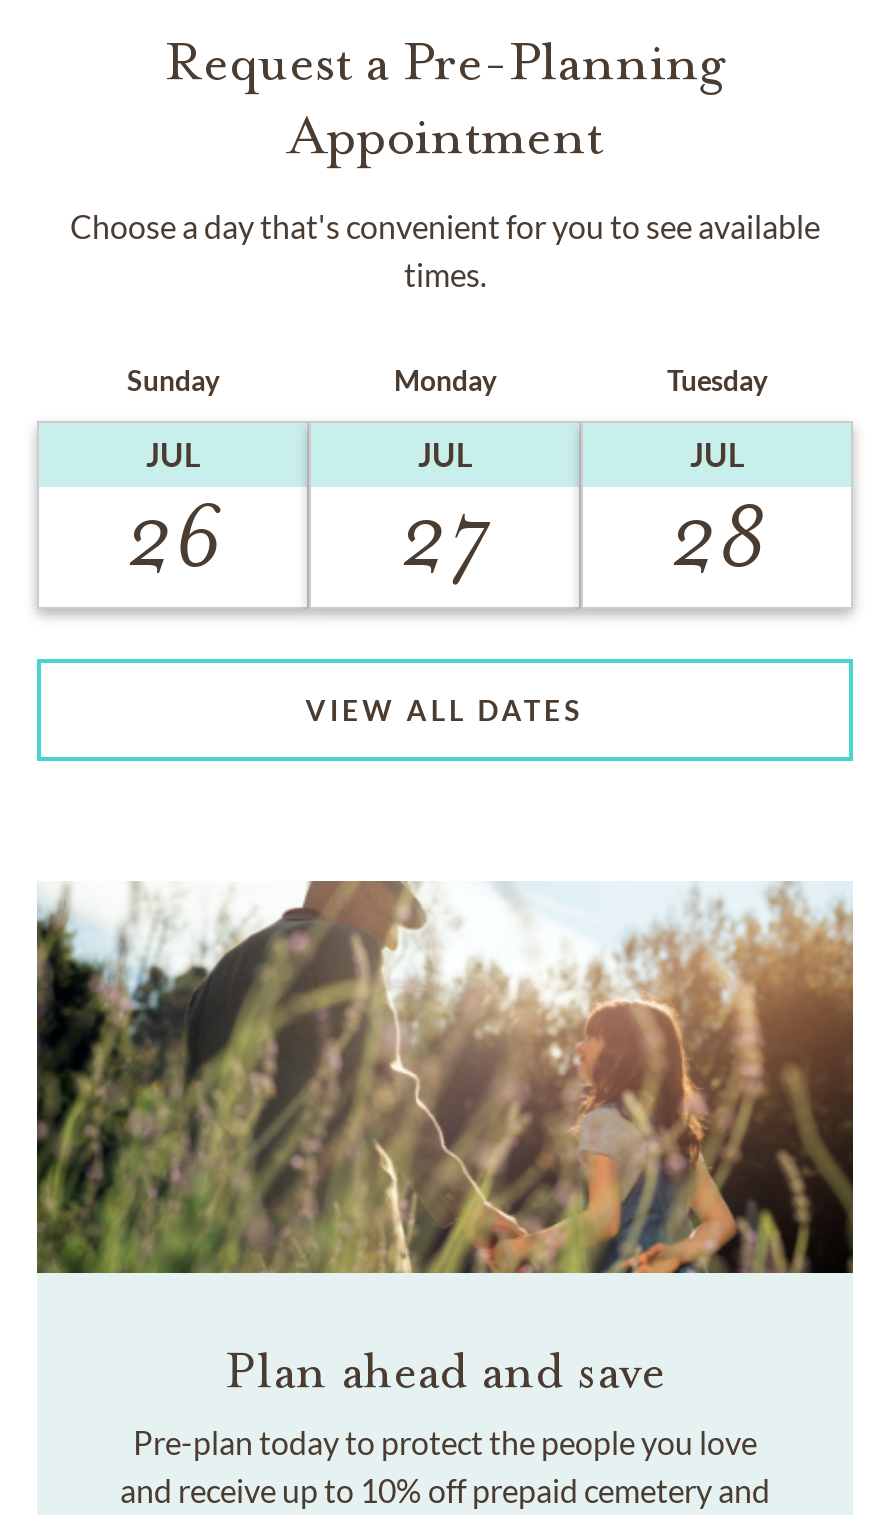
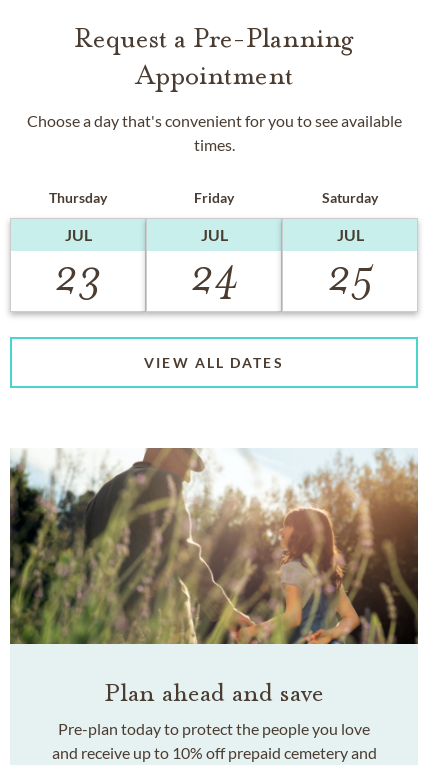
[127,363,219,397] Sunday -> [49,189,107,206] Thursday
[394,363,496,397] Monday -> [194,189,234,206] Friday
[667,363,767,397] Tuesday -> [322,189,378,206] Saturday
[125,481,221,593] 26 -> [54,248,102,304] 23
[399,481,491,593] 27 -> [189,248,238,304] 24
[669,481,765,593] 28 -> [326,248,373,304] 25

